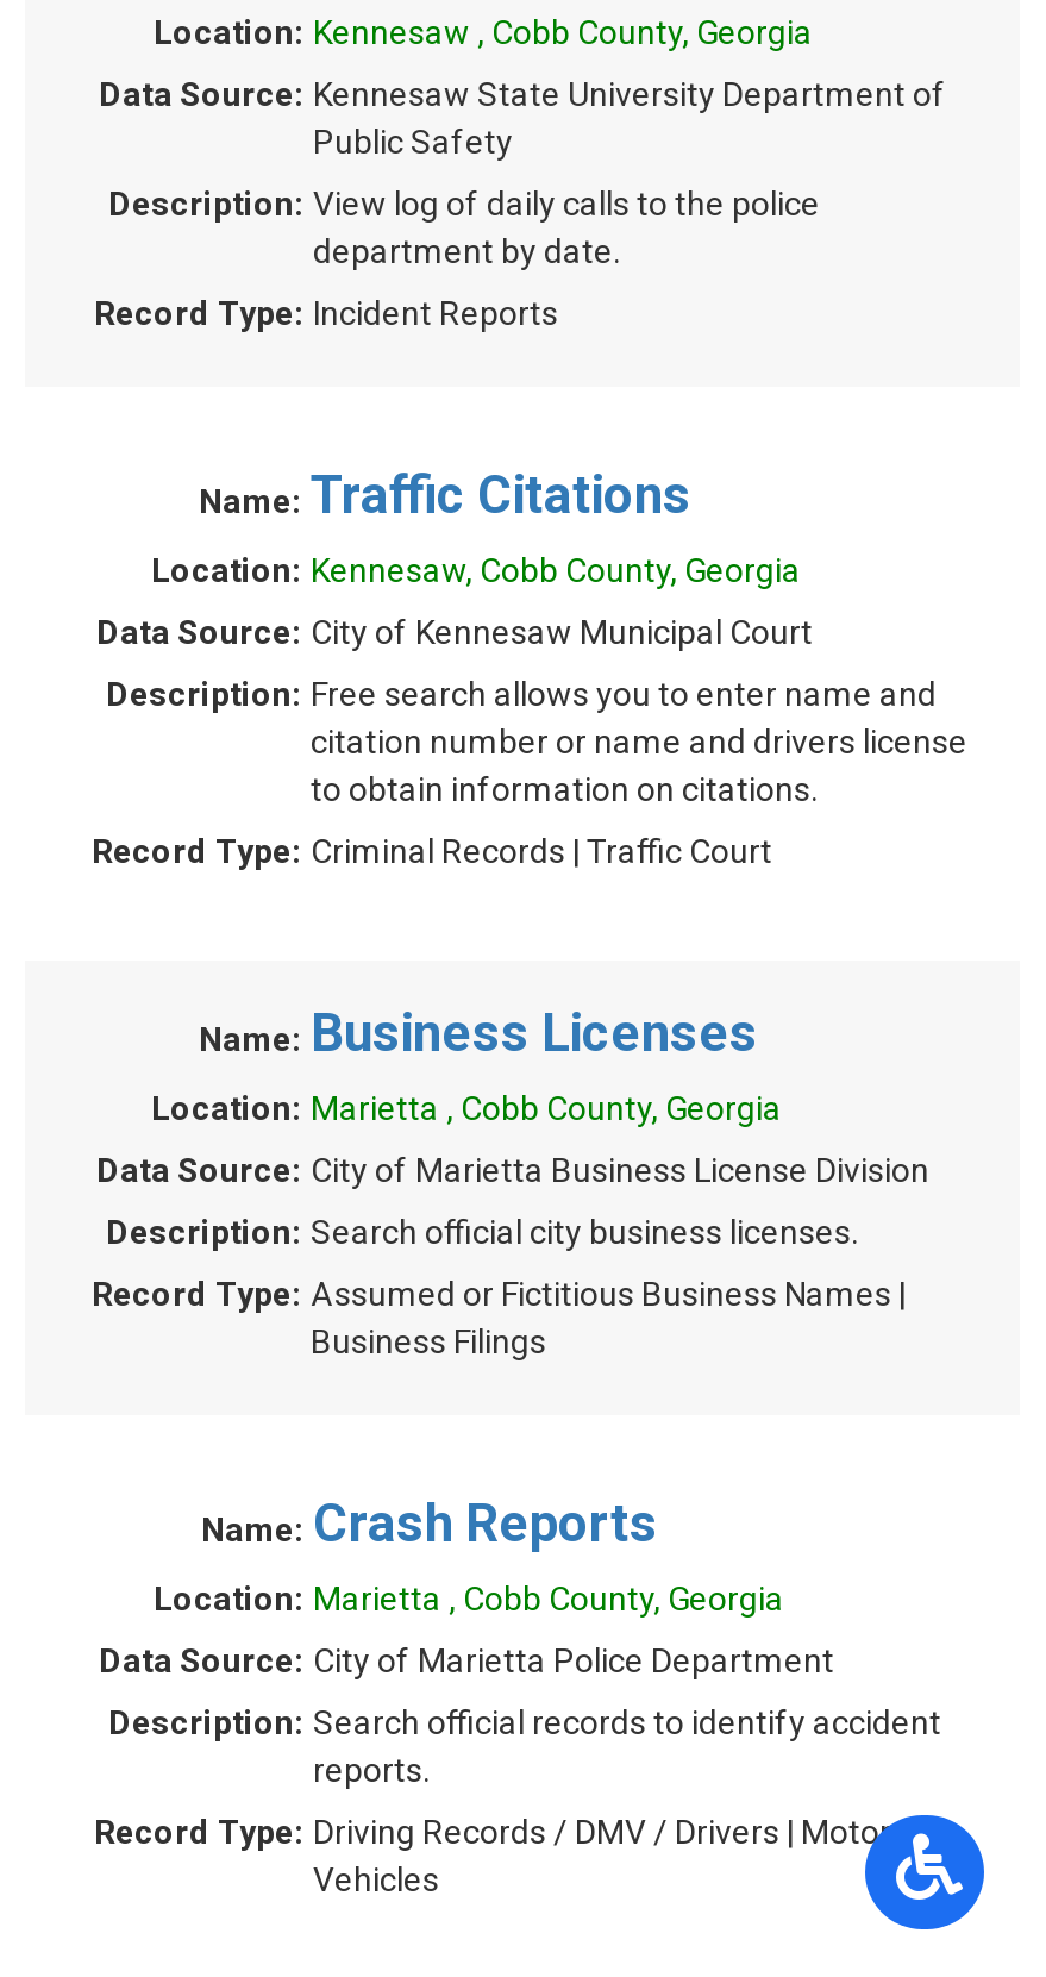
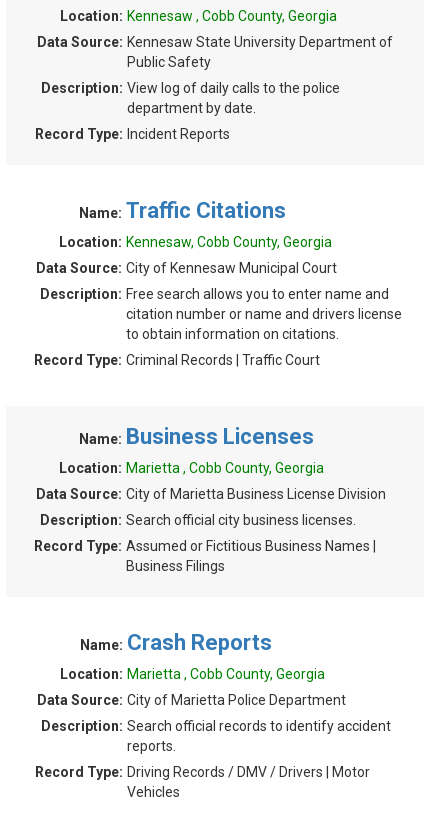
[863,1813,987,1932] [image] -> none

